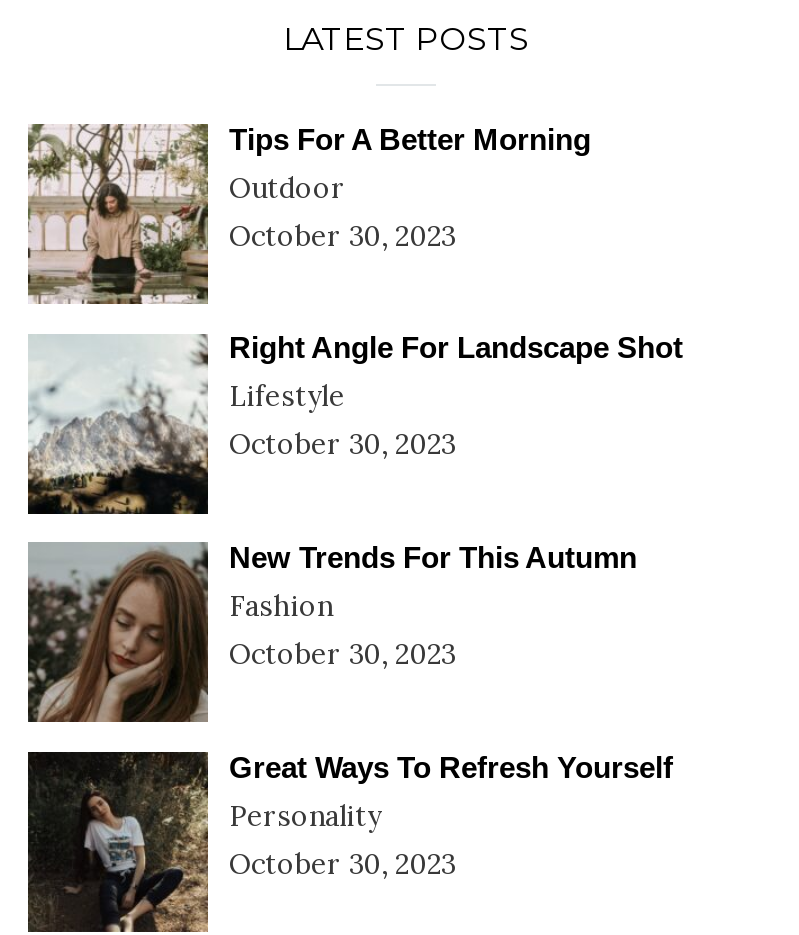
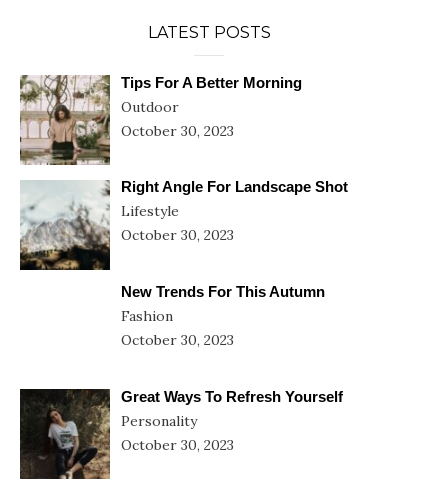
[26,540,210,724] [image] -> none

